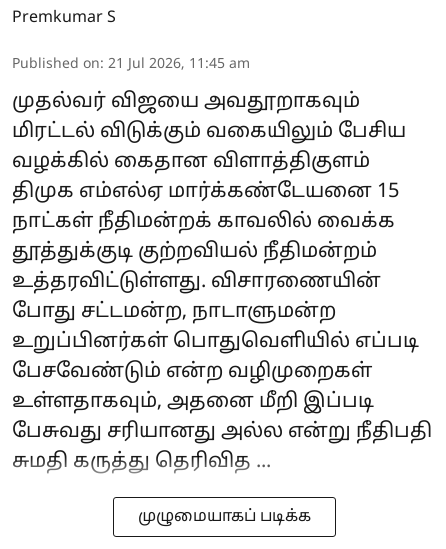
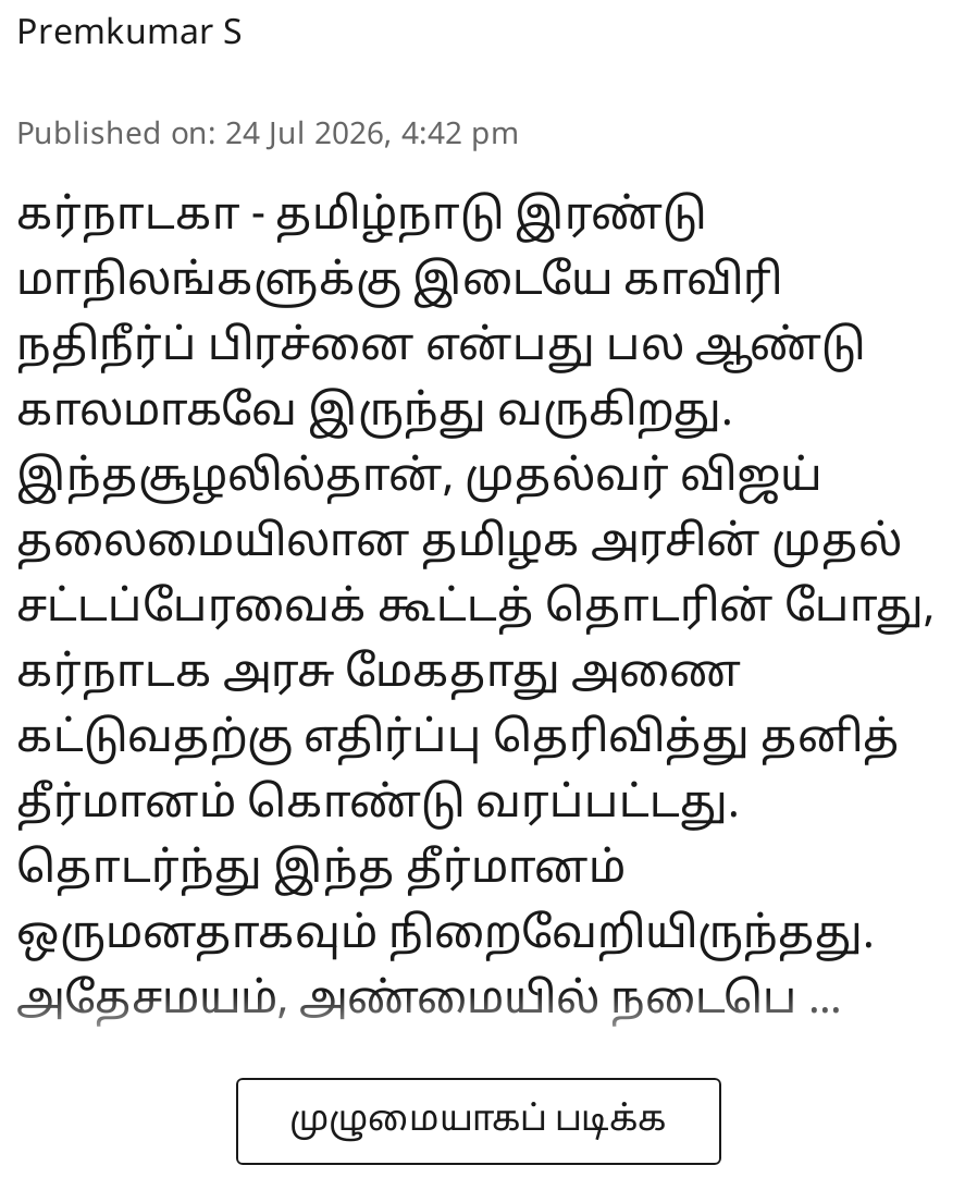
[12,56,250,73] Published on: 21 Jul 2026, 11:45 am -> [16,118,519,155] Published on: 24 Jul 2026, 4:42 pm
[12,90,432,474] முதல்வர் விஜயை அவதூறாகவும் | மிரட்டல் விடுக்கும் வகையிலும் பேசிய | வழக்கில் கைதான விளாத்திகுளம் | திமுக எம்எல்ஏ மார்க்கண்டேயனை 15 | நாட்கள் நீதிமன்றக் காவலில் வைக்க | தூத்துக்குடி குற்றவியல் நீதிமன்றம் | உத்தரவிட்டுள்ளது. விசாரணையின் | போது சட்டமன்ற, நாடாளுமன்ற | உறுப்பினர்கள் பொதுவெளியில் எப்படி | பேசவேண்டும் என்ற வழிமுறைகள் | உள்ளதாகவும், அதனை மீறி இப்படி | பேசுவது சரியானது அல்ல என்று நீதிபதி | சுமதி கருத்து தெரிவித ... -> [16,192,935,1028] கர்நாடகா - தமிழ்நாடு இரண்டு | மாநிலங்களுக்கு இடையே காவிரி | நதிநீர்ப் பிரச்னை என்பது பல ஆண்டு | காலமாகவே இருந்து வருகிறது. | இந்தசூழலில்தான், முதல்வர் விஜய் | தலைமையிலான தமிழக அரசின் முதல் | சட்டப்பேரவைக் கூட்டத் தொடரின் போது, | கர்நாடக அரசு மேகதாது அணை | கட்டுவதற்கு எதிர்ப்பு தெரிவித்து தனித் | தீர்மானம் கொண்டு வரப்பட்டது. | தொடர்ந்து இந்த தீர்மானம் | ஒருமனதாகவும் நிறைவேறியிருந்தது. | அதேசமயம், அண்மையில் நடைபெ ...

